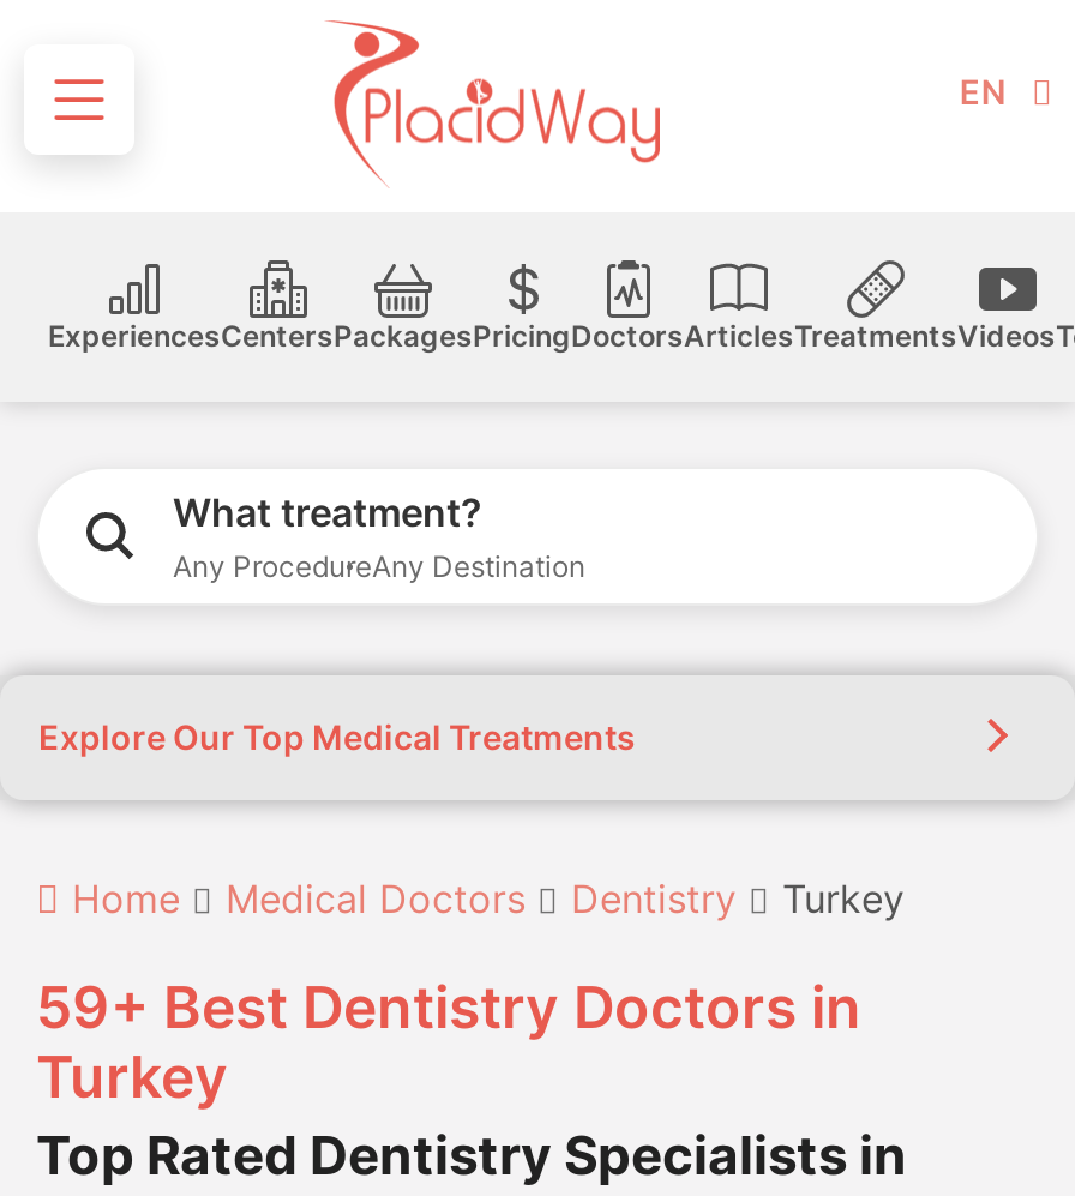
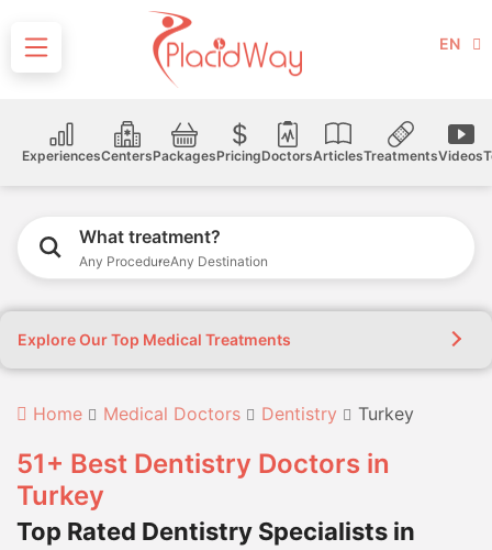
[36,973,861,1042] 59+ Best Dentistry Doctors in -> [16,448,390,480] 51+ Best Dentistry Doctors in

